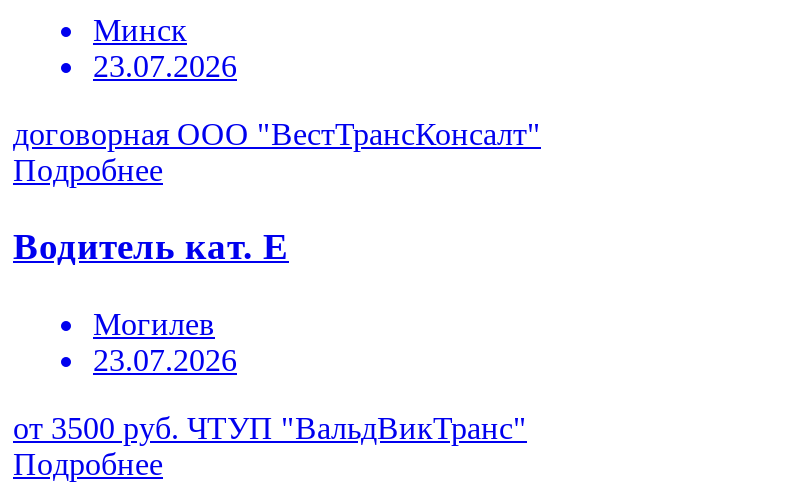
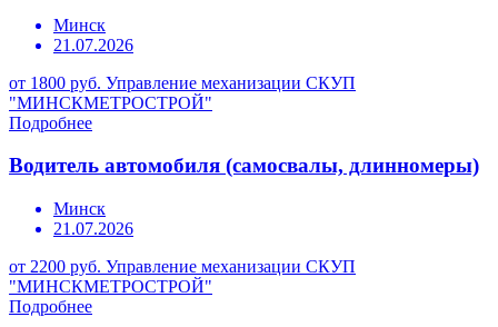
[93,48,237,82] 23.07.2026 -> [53,35,133,54] 21.07.2026
[13,116,541,150] договорная ООО "ВестТрансКонсалт" -> [9,73,356,112] от 1800 руб. Управление механизации СКУП | "МИНСКМЕТРОСТРОЙ"
[13,226,289,268] Водитель кат. Е -> [9,154,479,177] Водитель автомобиля (самосвалы, длинномеры)
[93,307,237,377] Могилев | 23.07.2026 -> [53,199,133,238] Минск | 21.07.2026
[13,411,527,445] от 3500 руб. ЧТУП "ВальдВикТранс" -> [9,257,356,296] от 2200 руб. Управление механизации СКУП | "МИНСКМЕТРОСТРОЙ"

